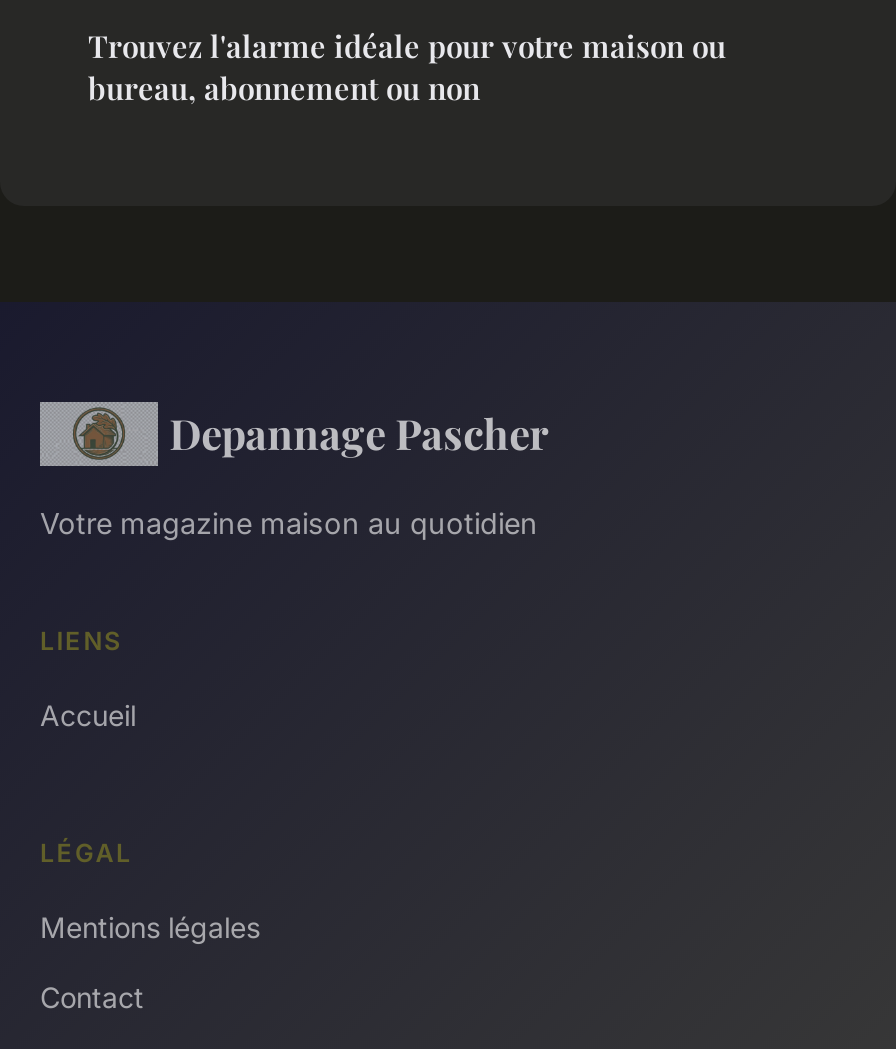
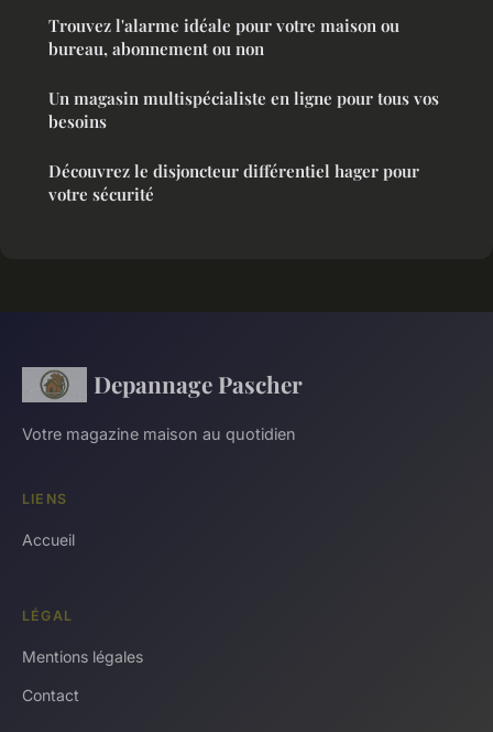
none -> [48,88,439,205] Un magasin multispécialiste en ligne pour tous vos | besoins | Découvrez le disjoncteur différentiel hager pour | votre sécurité

